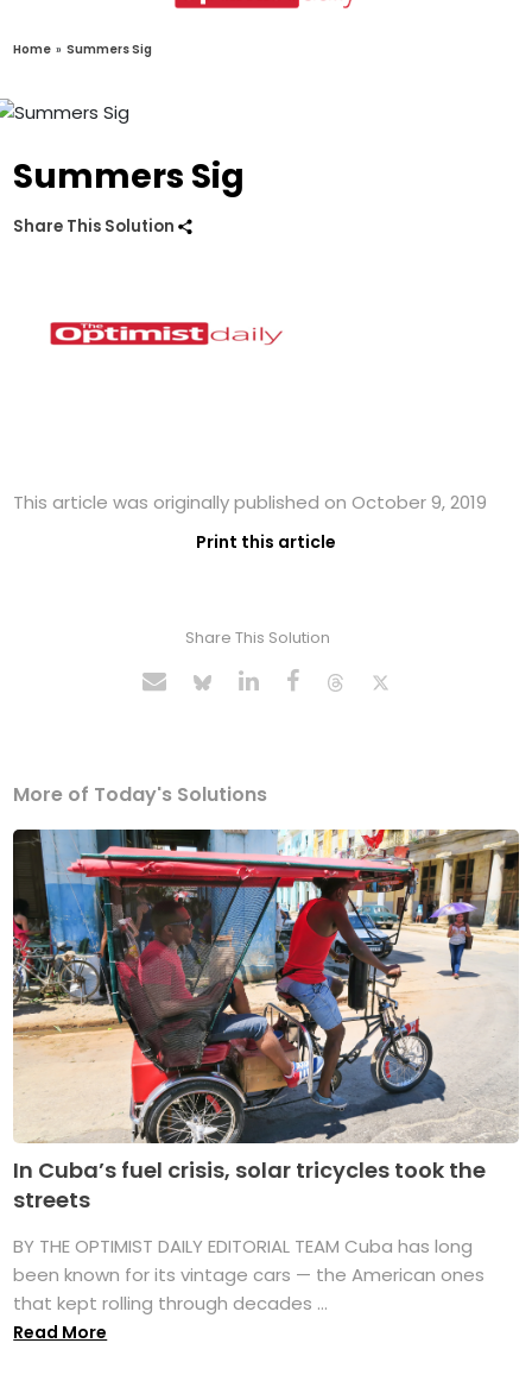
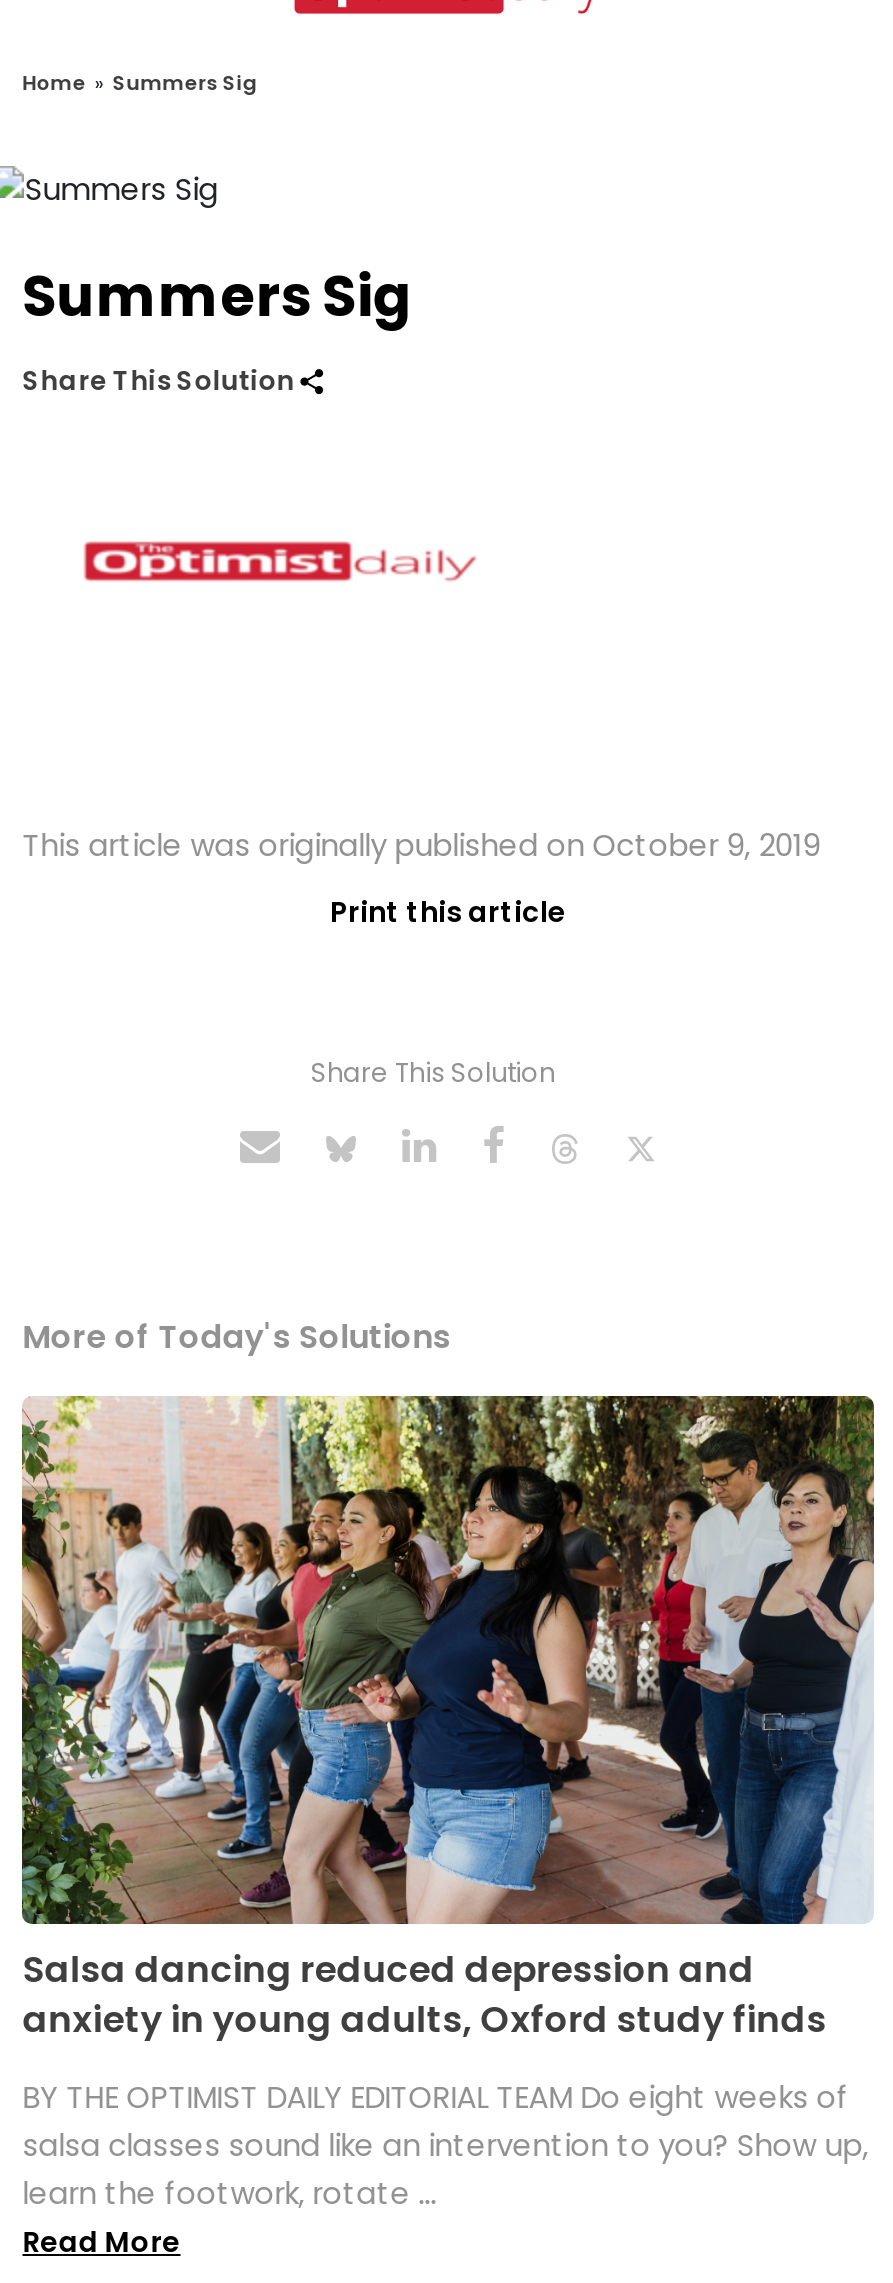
[12,828,519,1214] [image] | In Cuba’s fuel crisis, solar tricycles took the | streets -> [20,1394,876,2044] [image] | Salsa dancing reduced depression and | anxiety in young adults, Oxford study finds
[13,1233,485,1315] BY THE OPTIMIST DAILY EDITORIAL TEAM Cuba has long | been known for its vintage cars — the American ones | that kept rolling through decades ... -> [22,2076,868,2214] BY THE OPTIMIST DAILY EDITORIAL TEAM Do eight weeks of | salsa classes sound like an intervention to you? Show up, | learn the footwork, rotate ...

